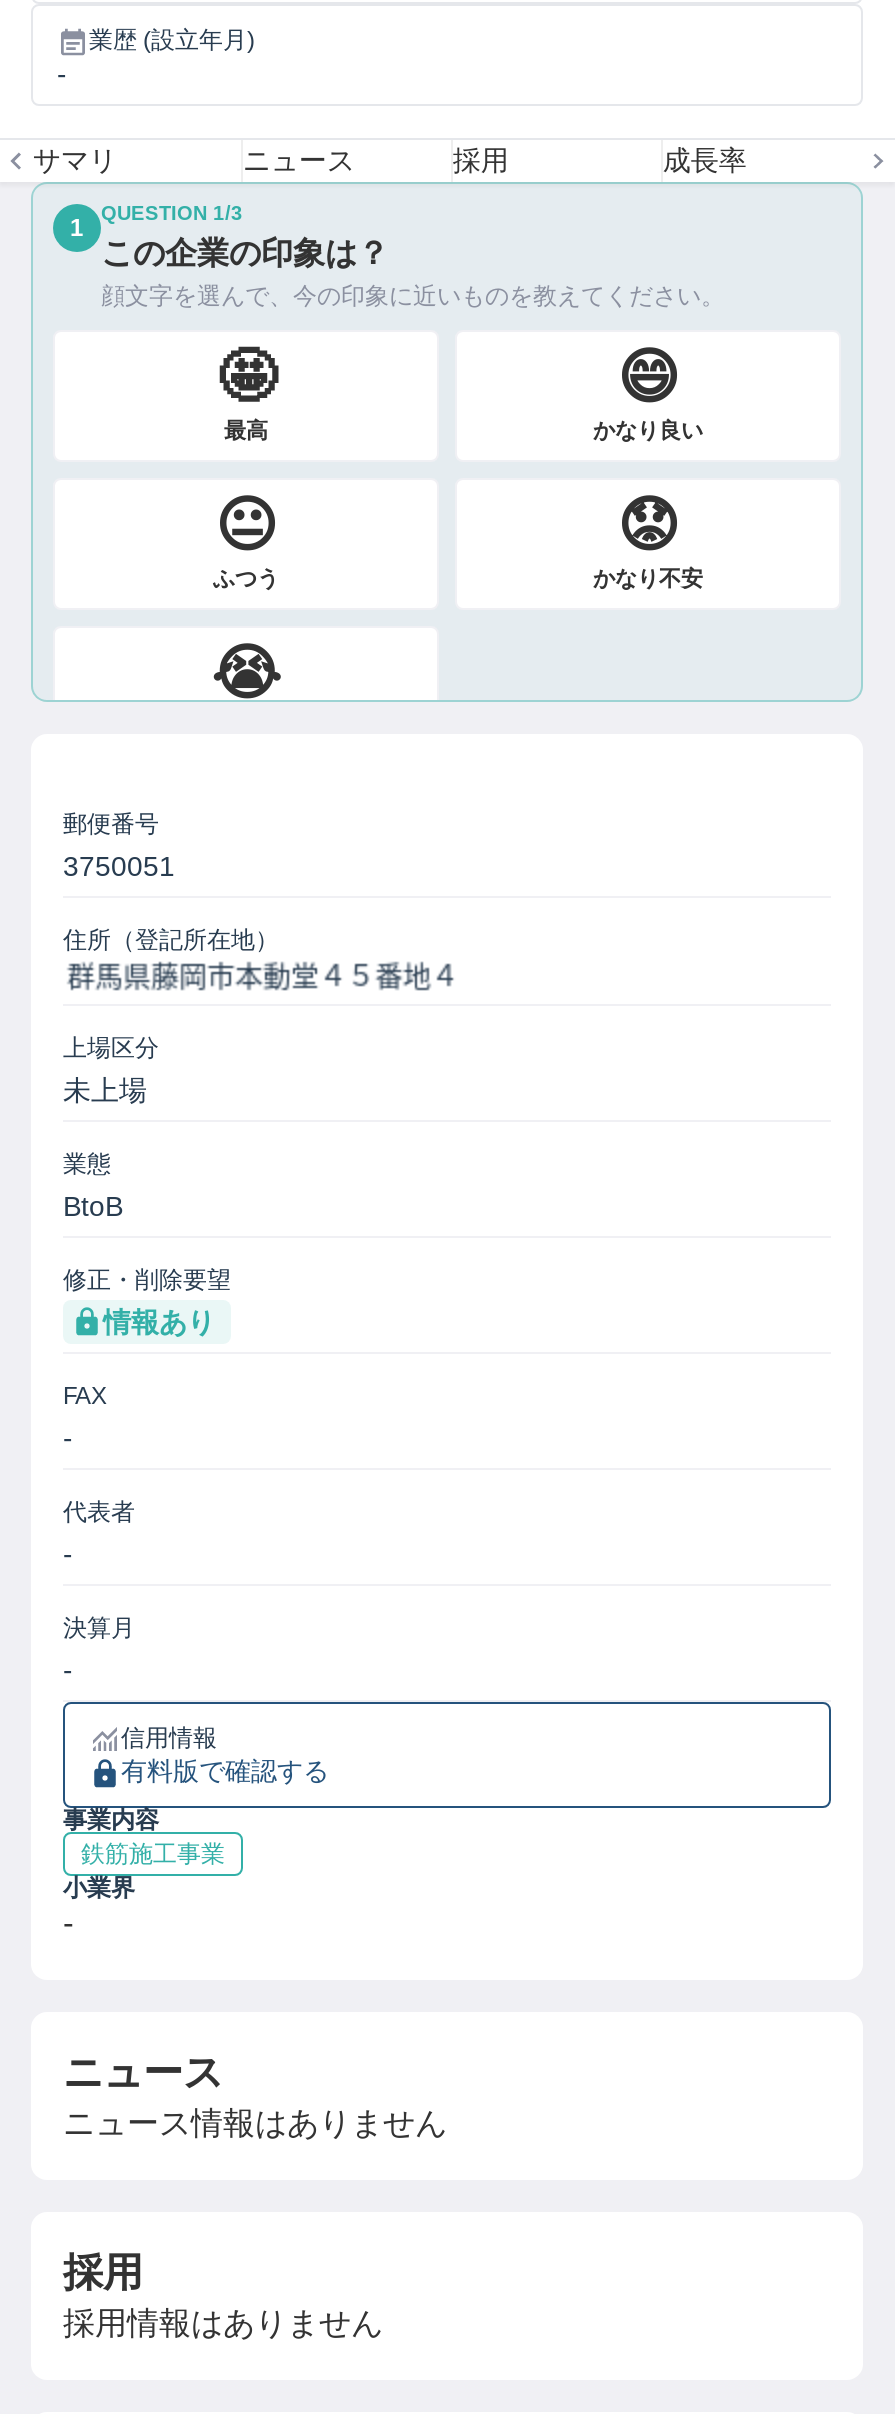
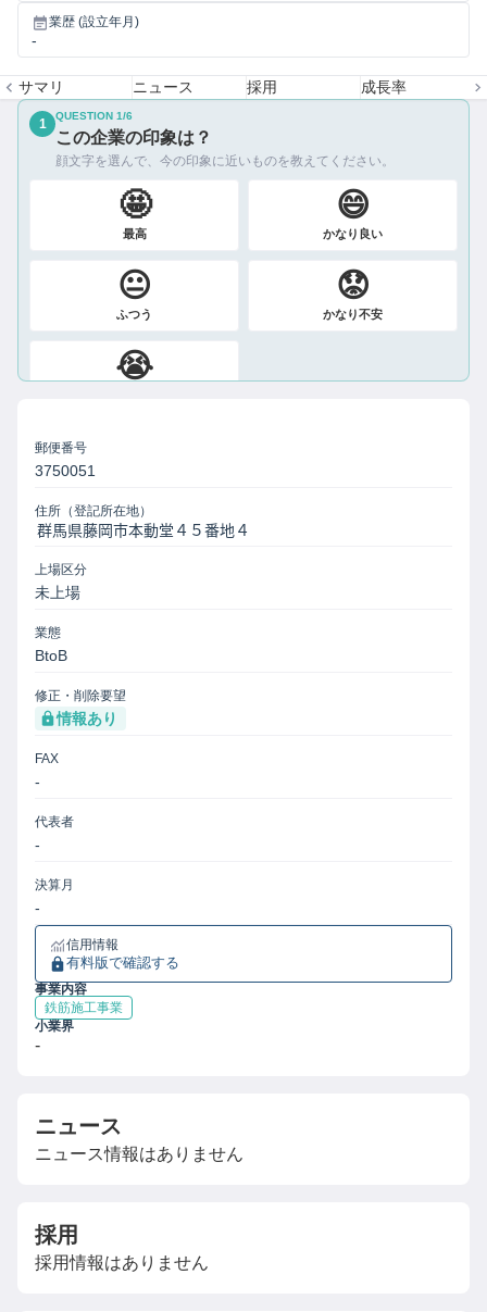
[101,202,243,224] QUESTION 1/3 -> [55,110,133,122] QUESTION 1/6

